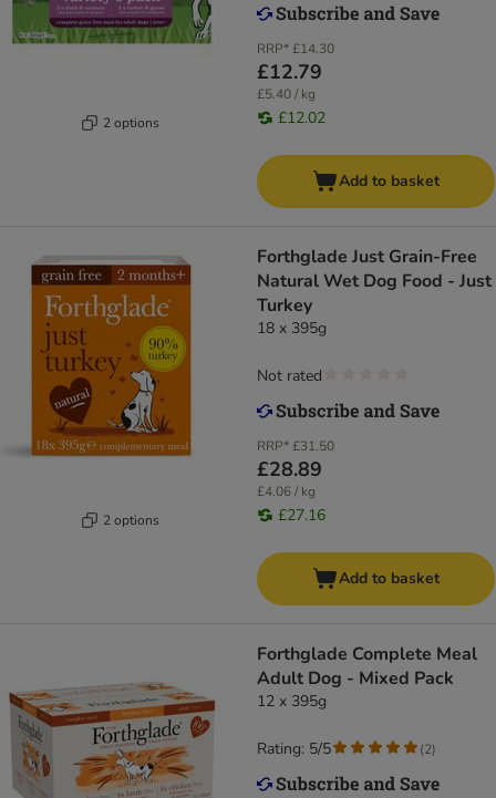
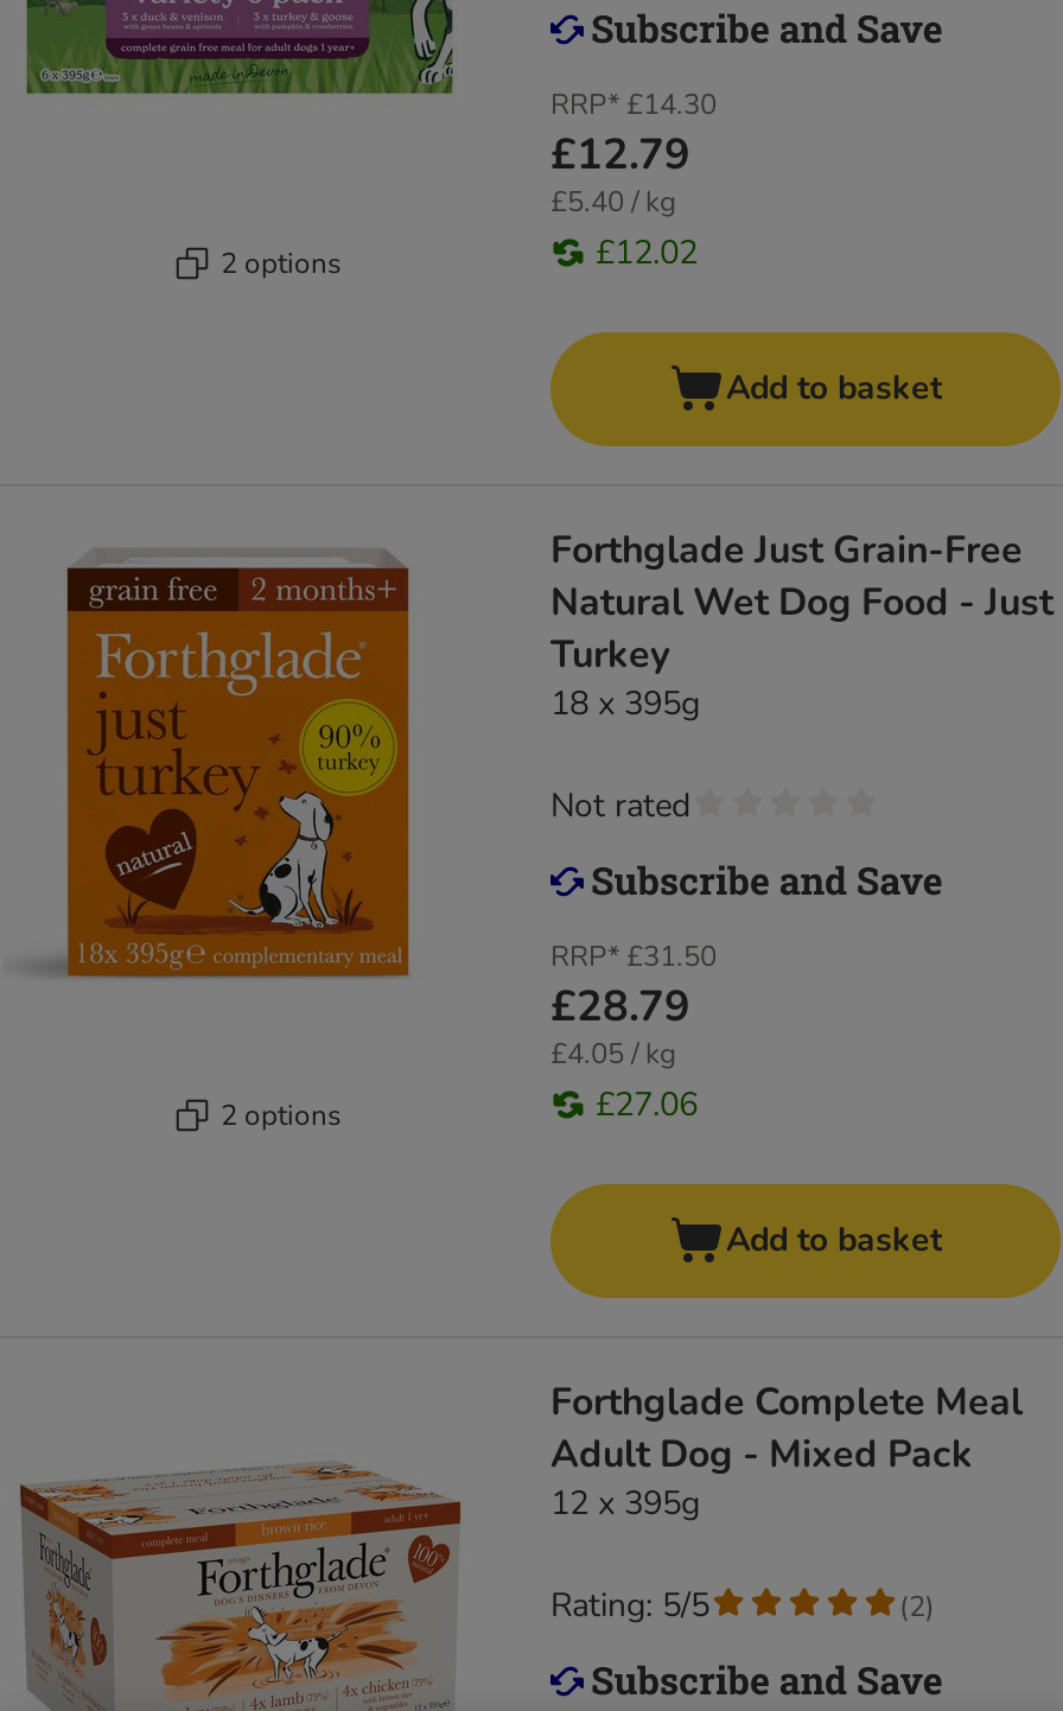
[257,456,322,483] £28.89 -> [550,978,690,1035] £28.79
[257,483,316,500] £4.06 / kg -> [550,1035,676,1073] £4.05 / kg
[278,505,325,526] £27.16 -> [596,1082,698,1127] £27.06

